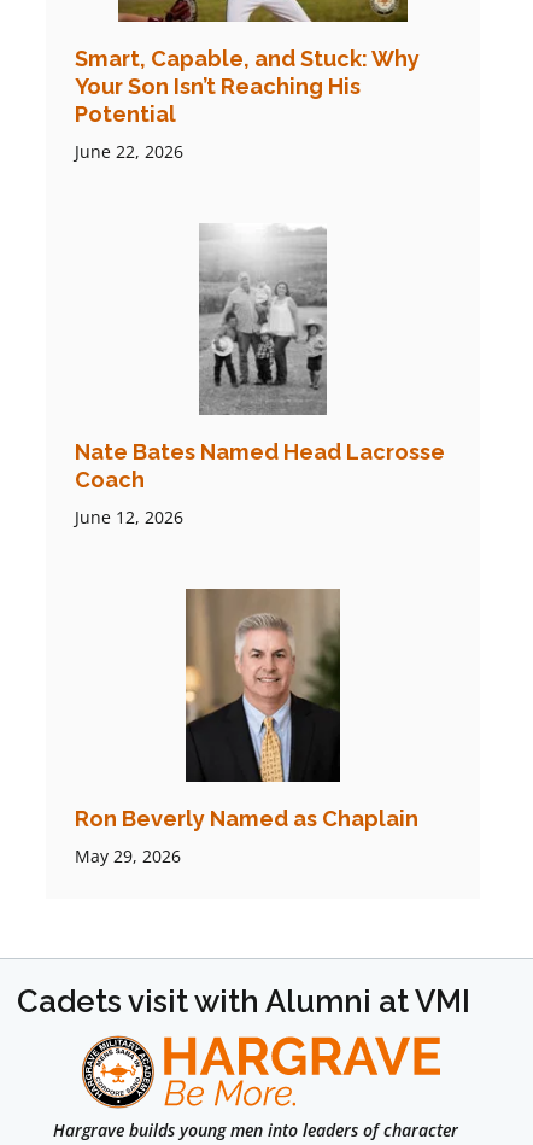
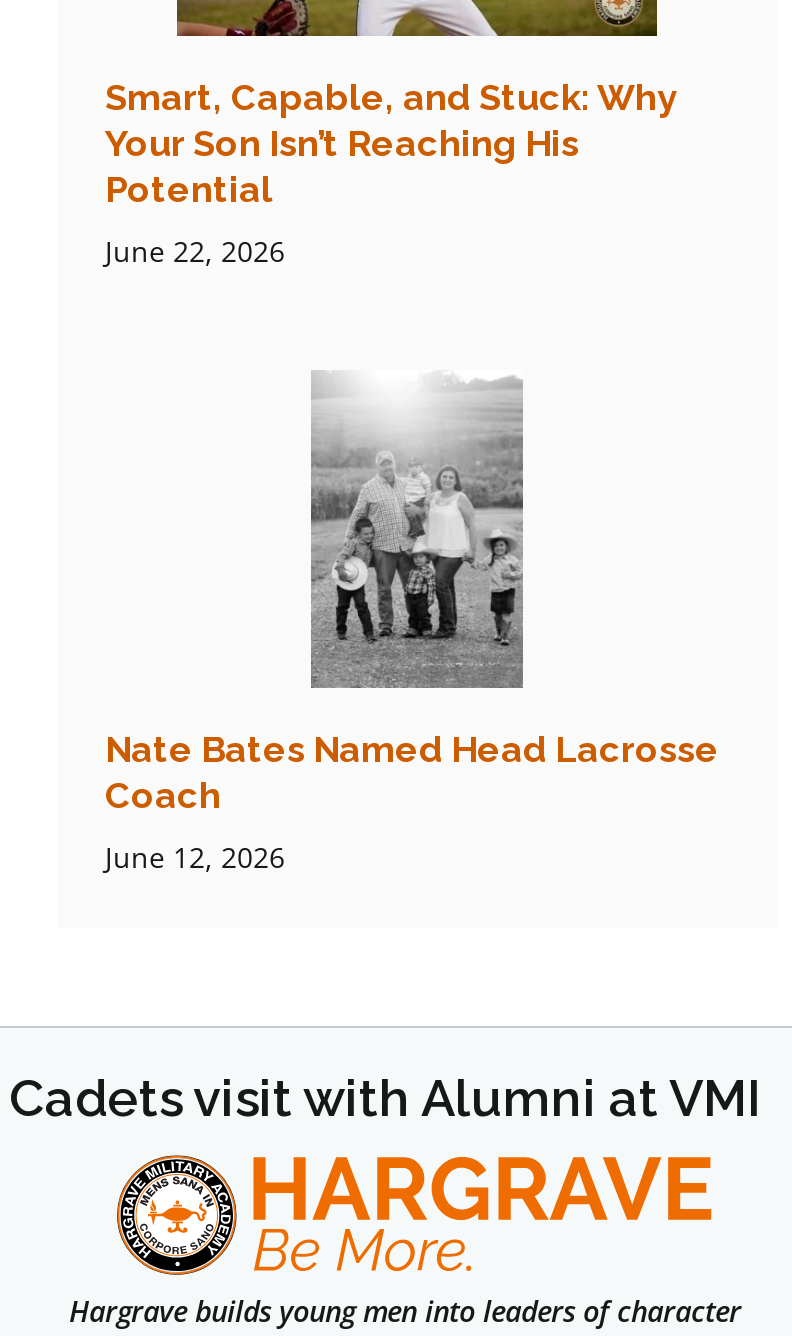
[75,588,418,868] [image] | Ron Beverly Named as Chaplain | May 29, 2026 -> none

